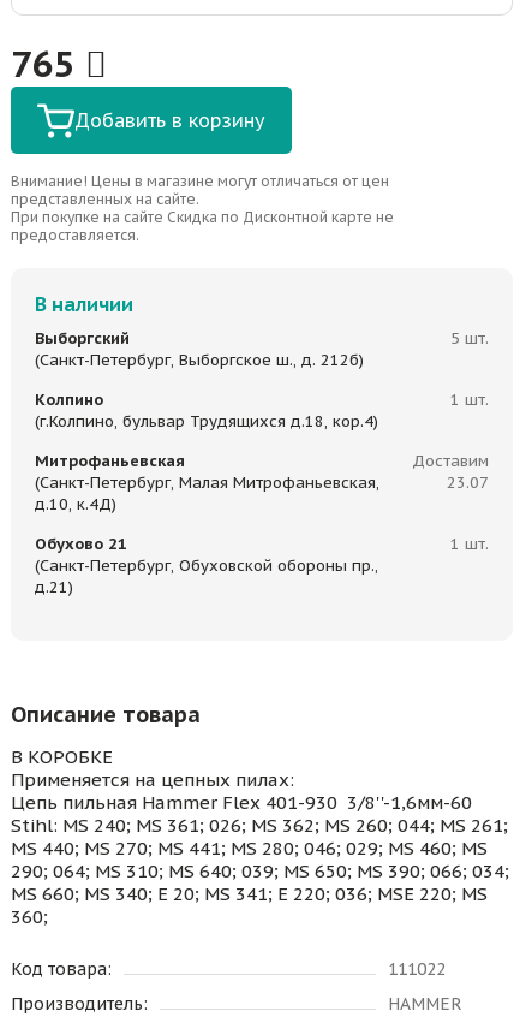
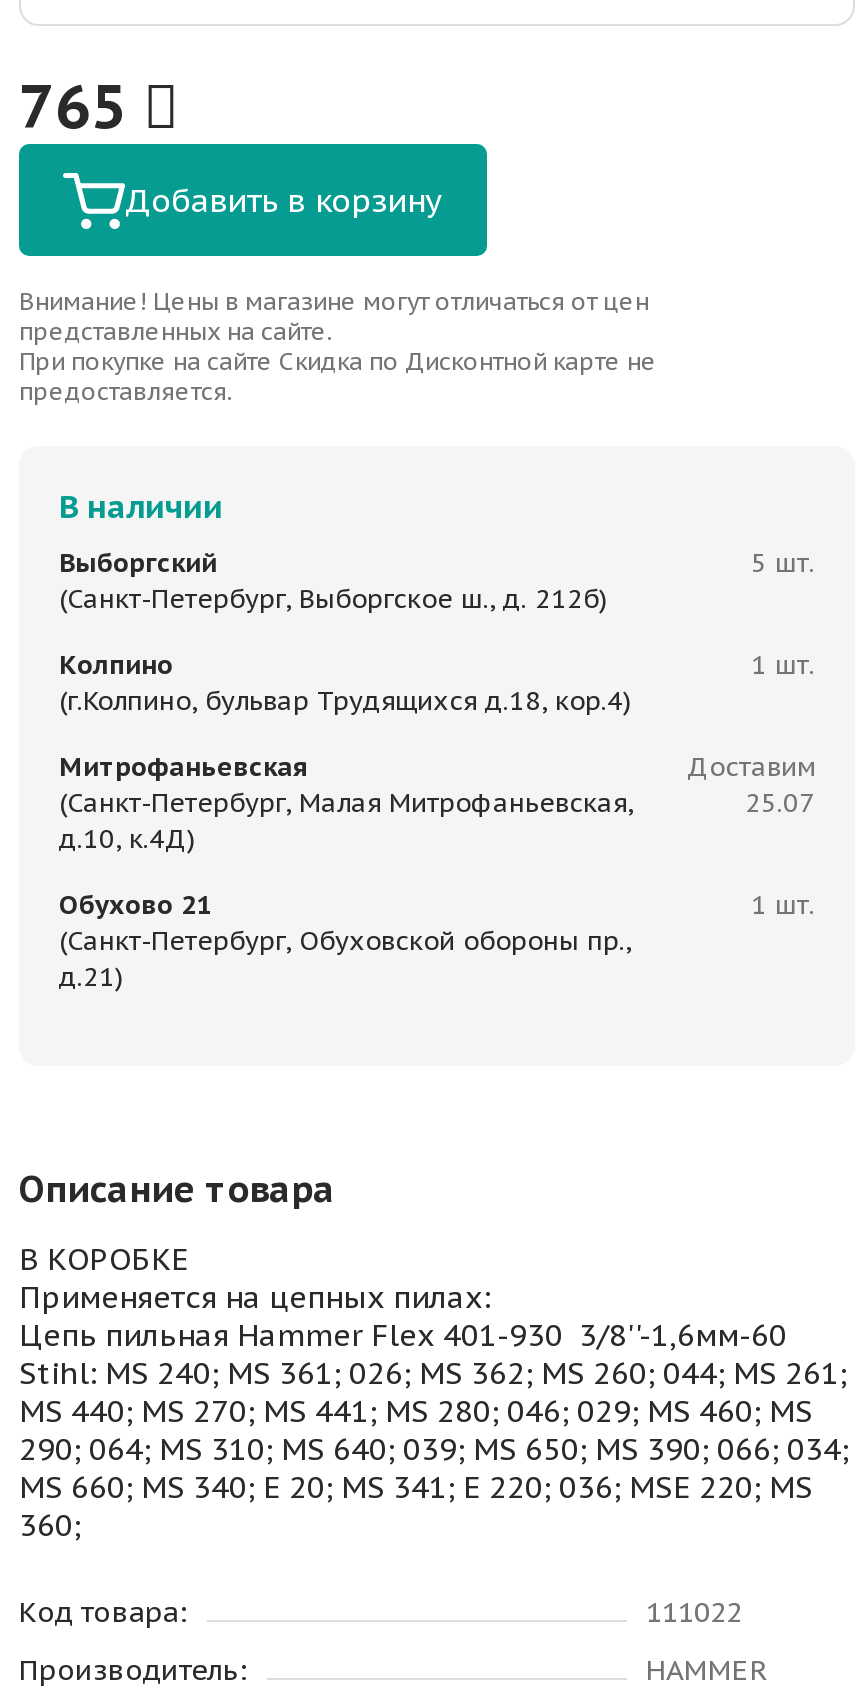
[447,473,489,493] 23.07 -> [745,786,815,820] 25.07

